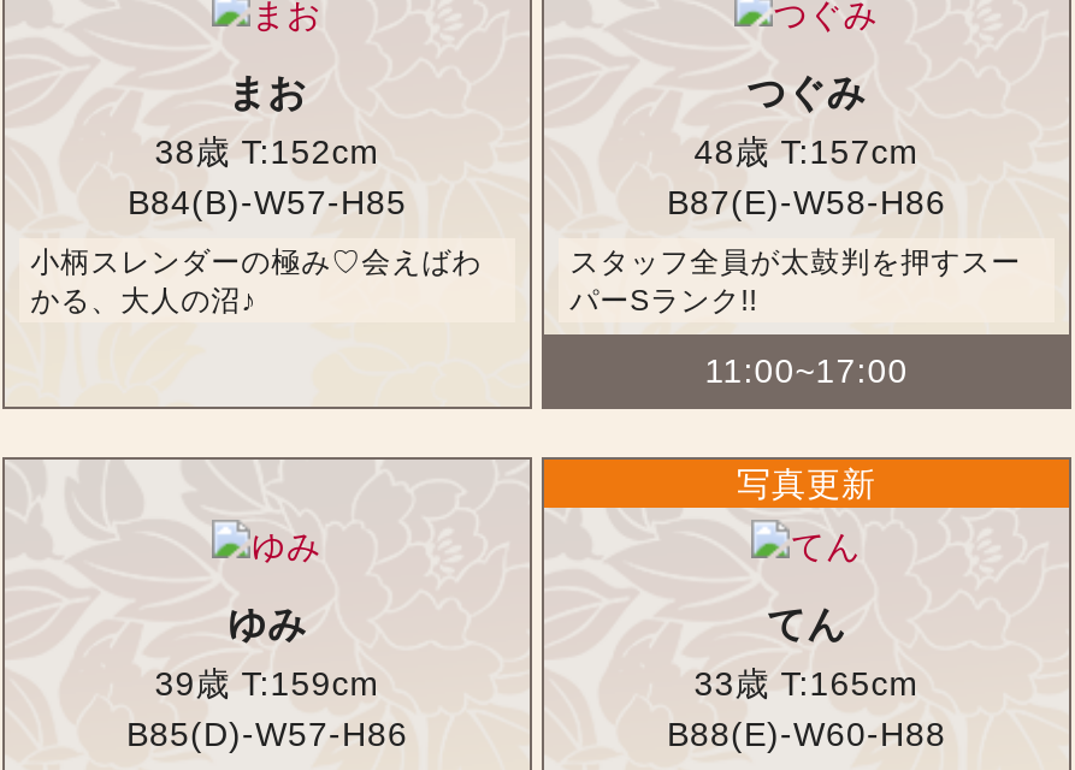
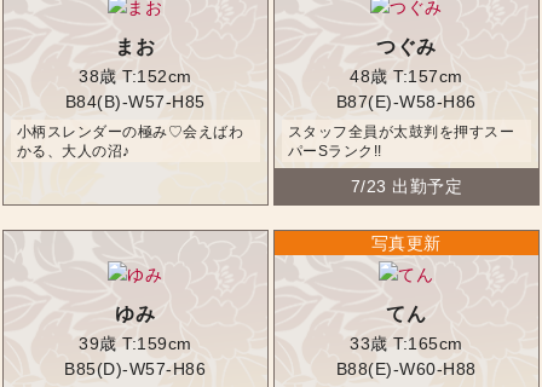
[705,351,908,390] 11:00~17:00 -> [350,177,462,196] 7/23 出勤予定

